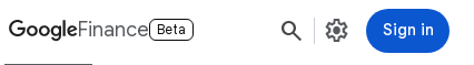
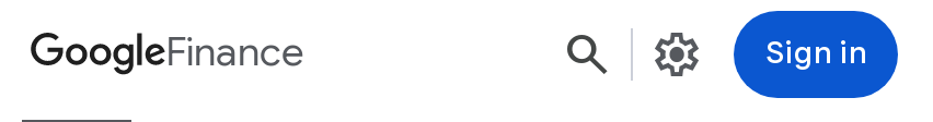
[78,18,185,42] Finance Beta -> [166,28,306,76] Finance

